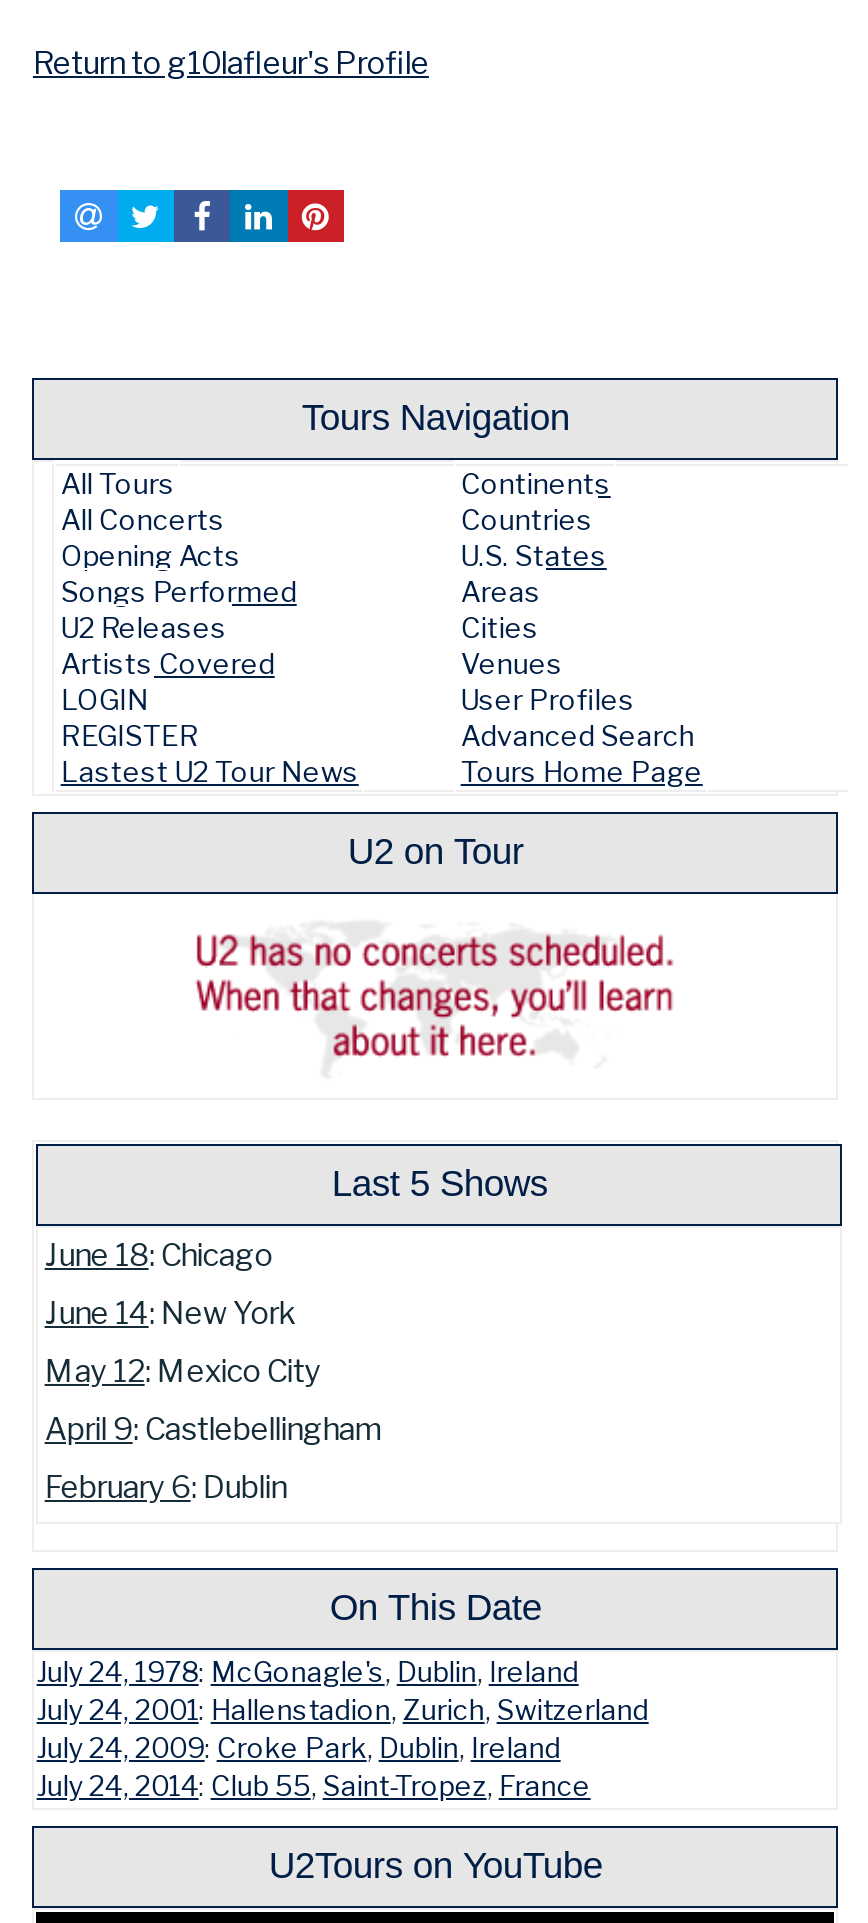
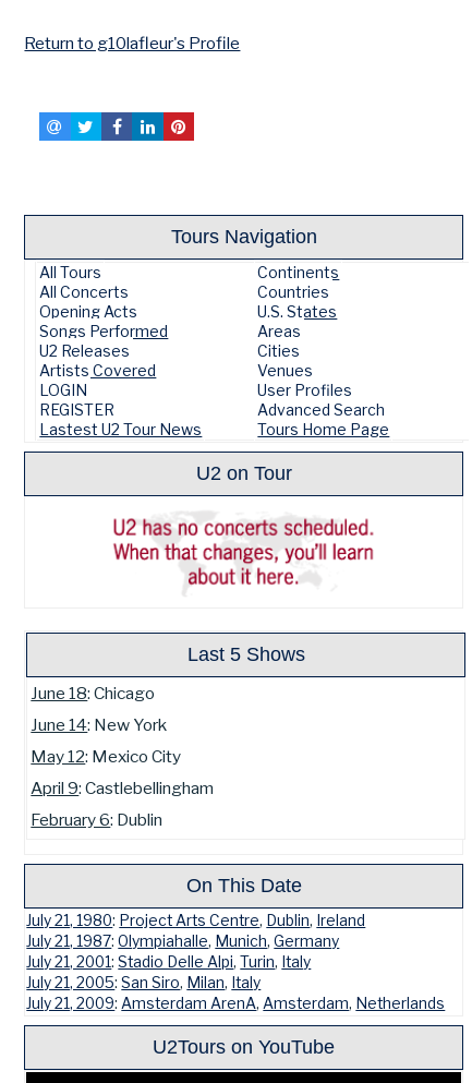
[37,1656,649,1802] July 24, 1978: McGonagle's, Dublin, Ireland | July 24, 2001: Hallenstadion, Zurich, Switzerland | July 24, 2009: Croke Park, Dublin, Ireland | July 24, 2014: Club 55, Saint-Tropez, France -> [26,912,445,1012] July 21, 1980: Project Arts Centre, Dublin, Ireland | July 21, 1987: Olympiahalle, Munich, Germany | July 21, 2001: Stadio Delle Alpi, Turin, Italy | July 21, 2005: San Siro, Milan, Italy | July 21, 2009: Amsterdam ArenA, Amsterdam, Netherlands

